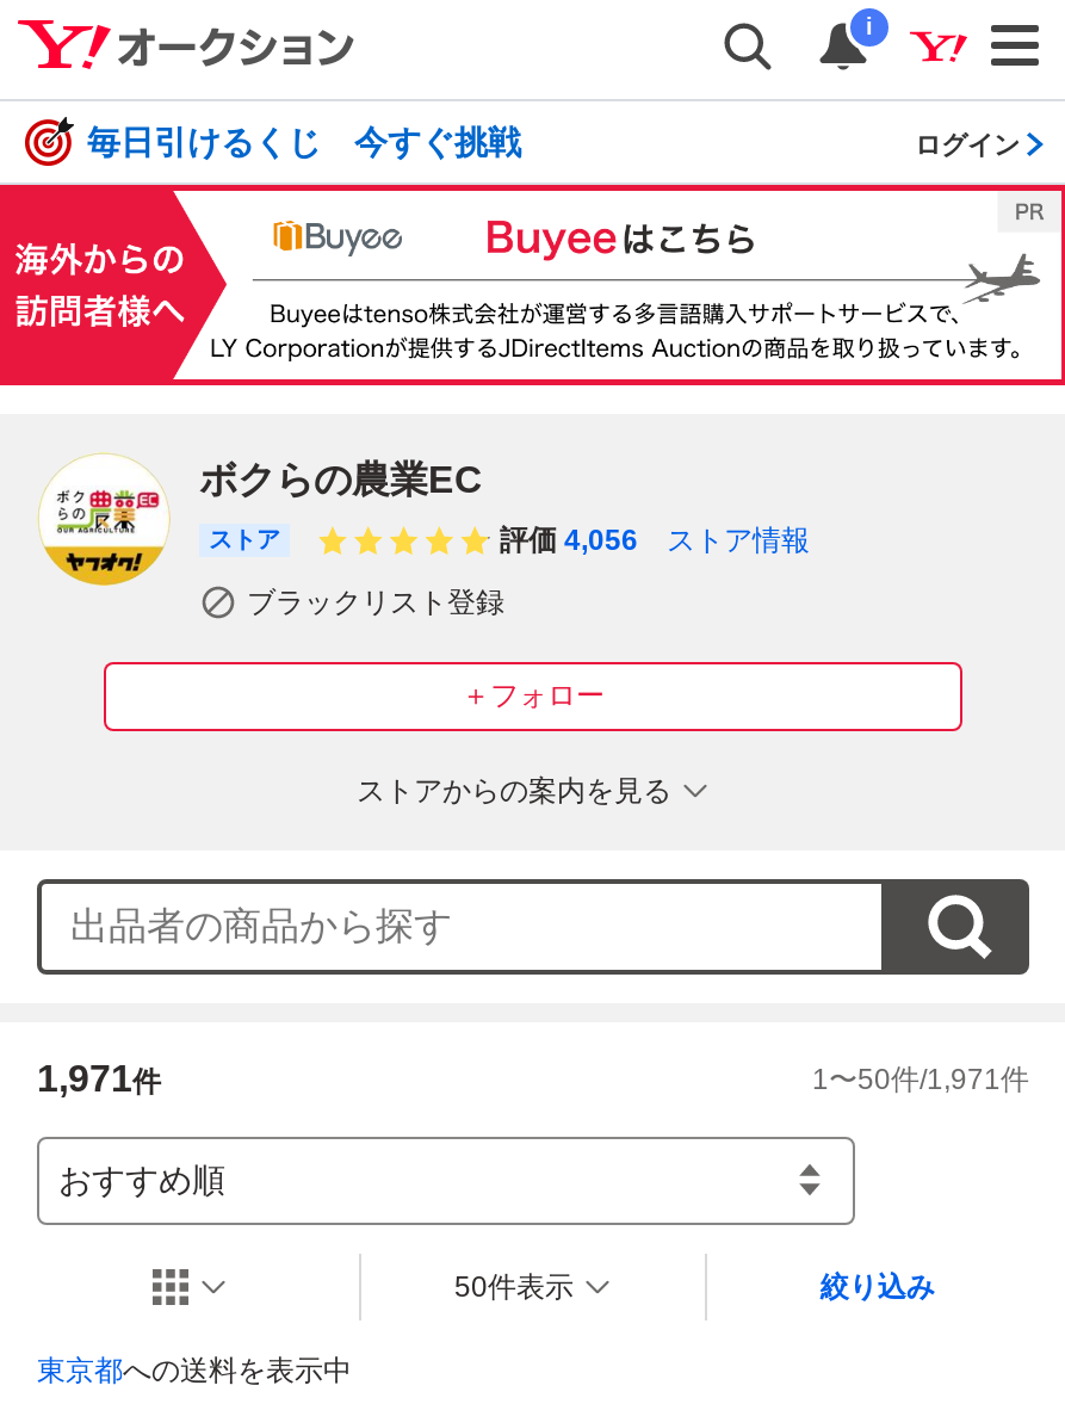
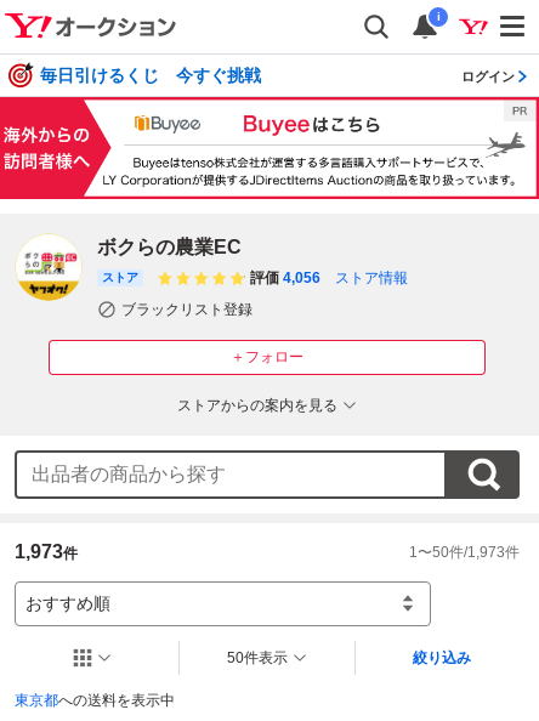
[37,1057,161,1098] 1,971件 -> [15,541,78,562] 1,973件
[812,1062,1029,1095] 1〜50件/1,971件 -> [409,543,520,560] 1〜50件/1,973件

